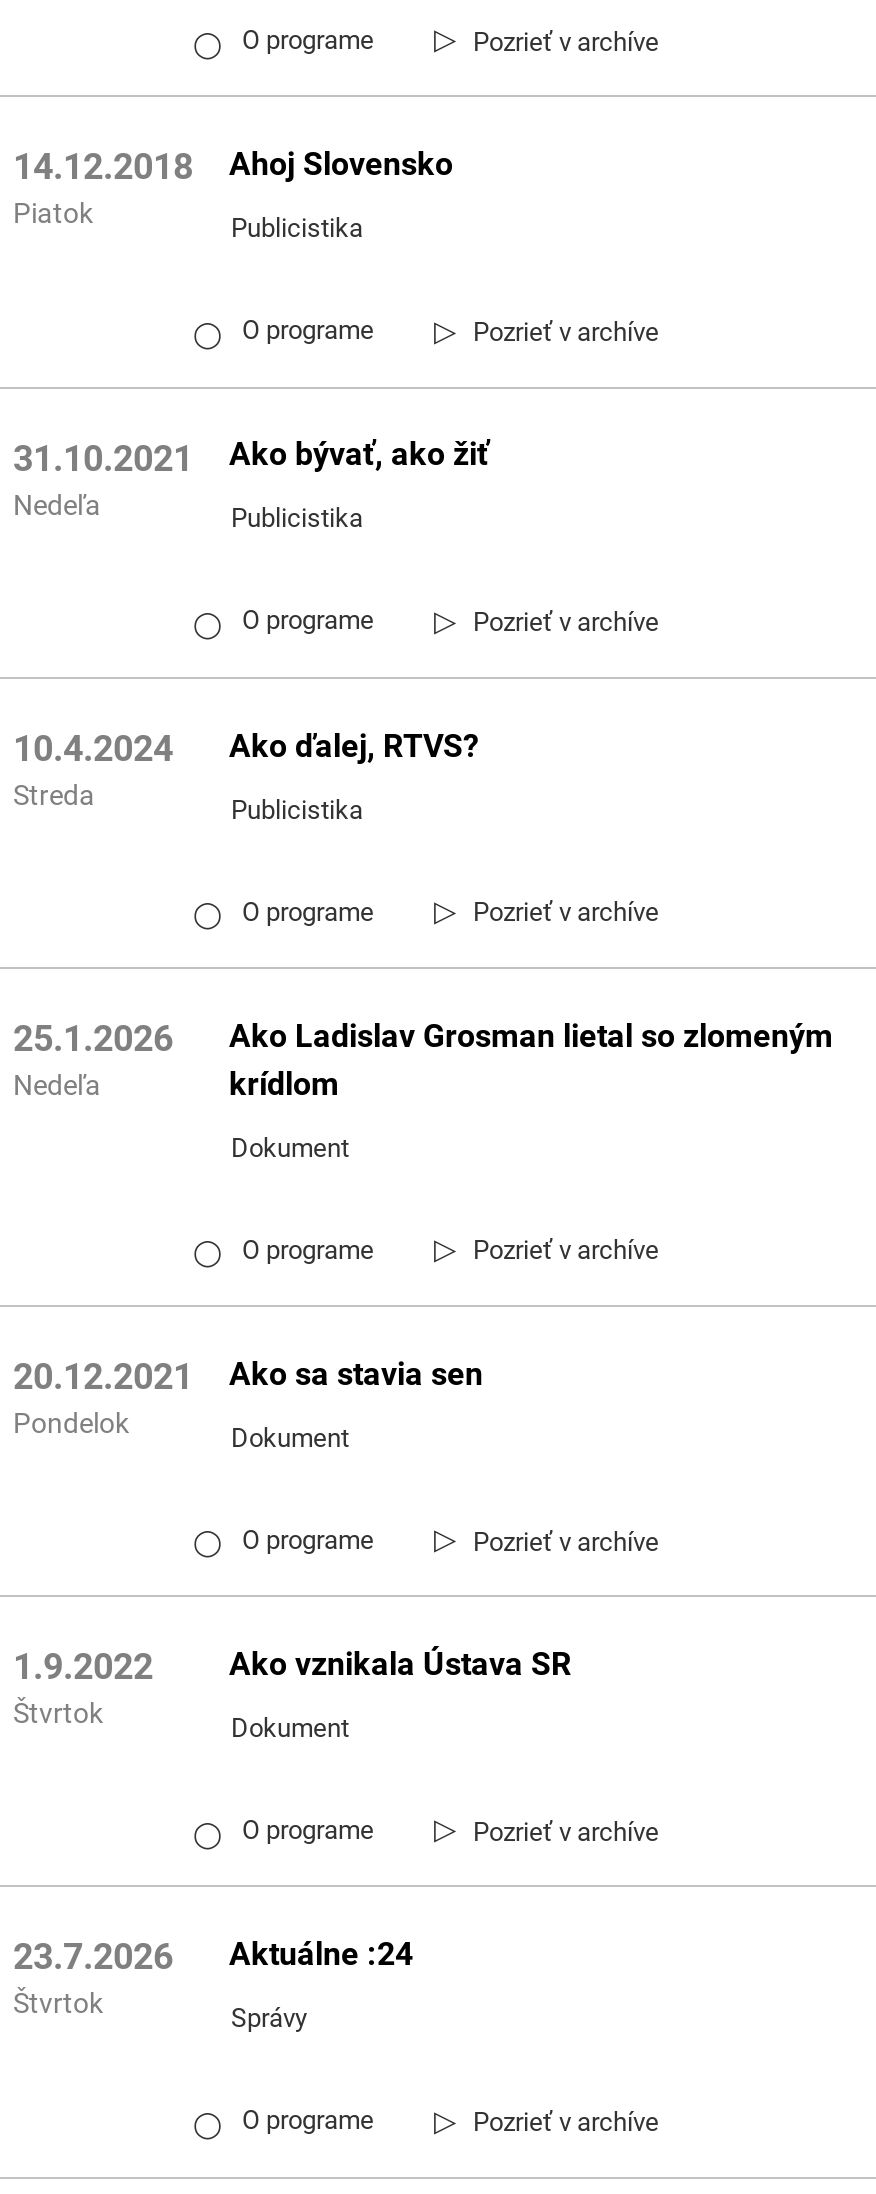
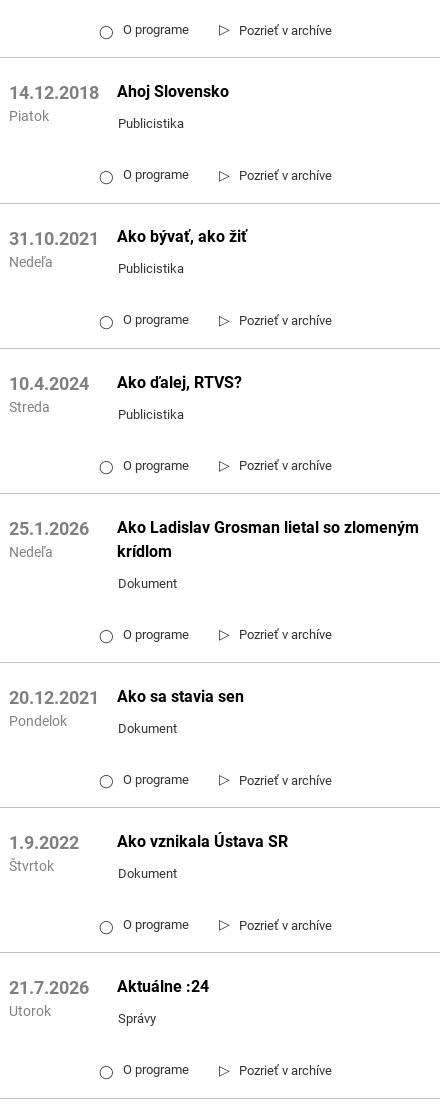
[13,1935,413,1978] 23.7.2026 Aktuálne :24 -> [9,977,209,998] 21.7.2026 Aktuálne :24
[13,1988,103,2020] Štvrtok -> [9,1003,51,1019] Utorok

